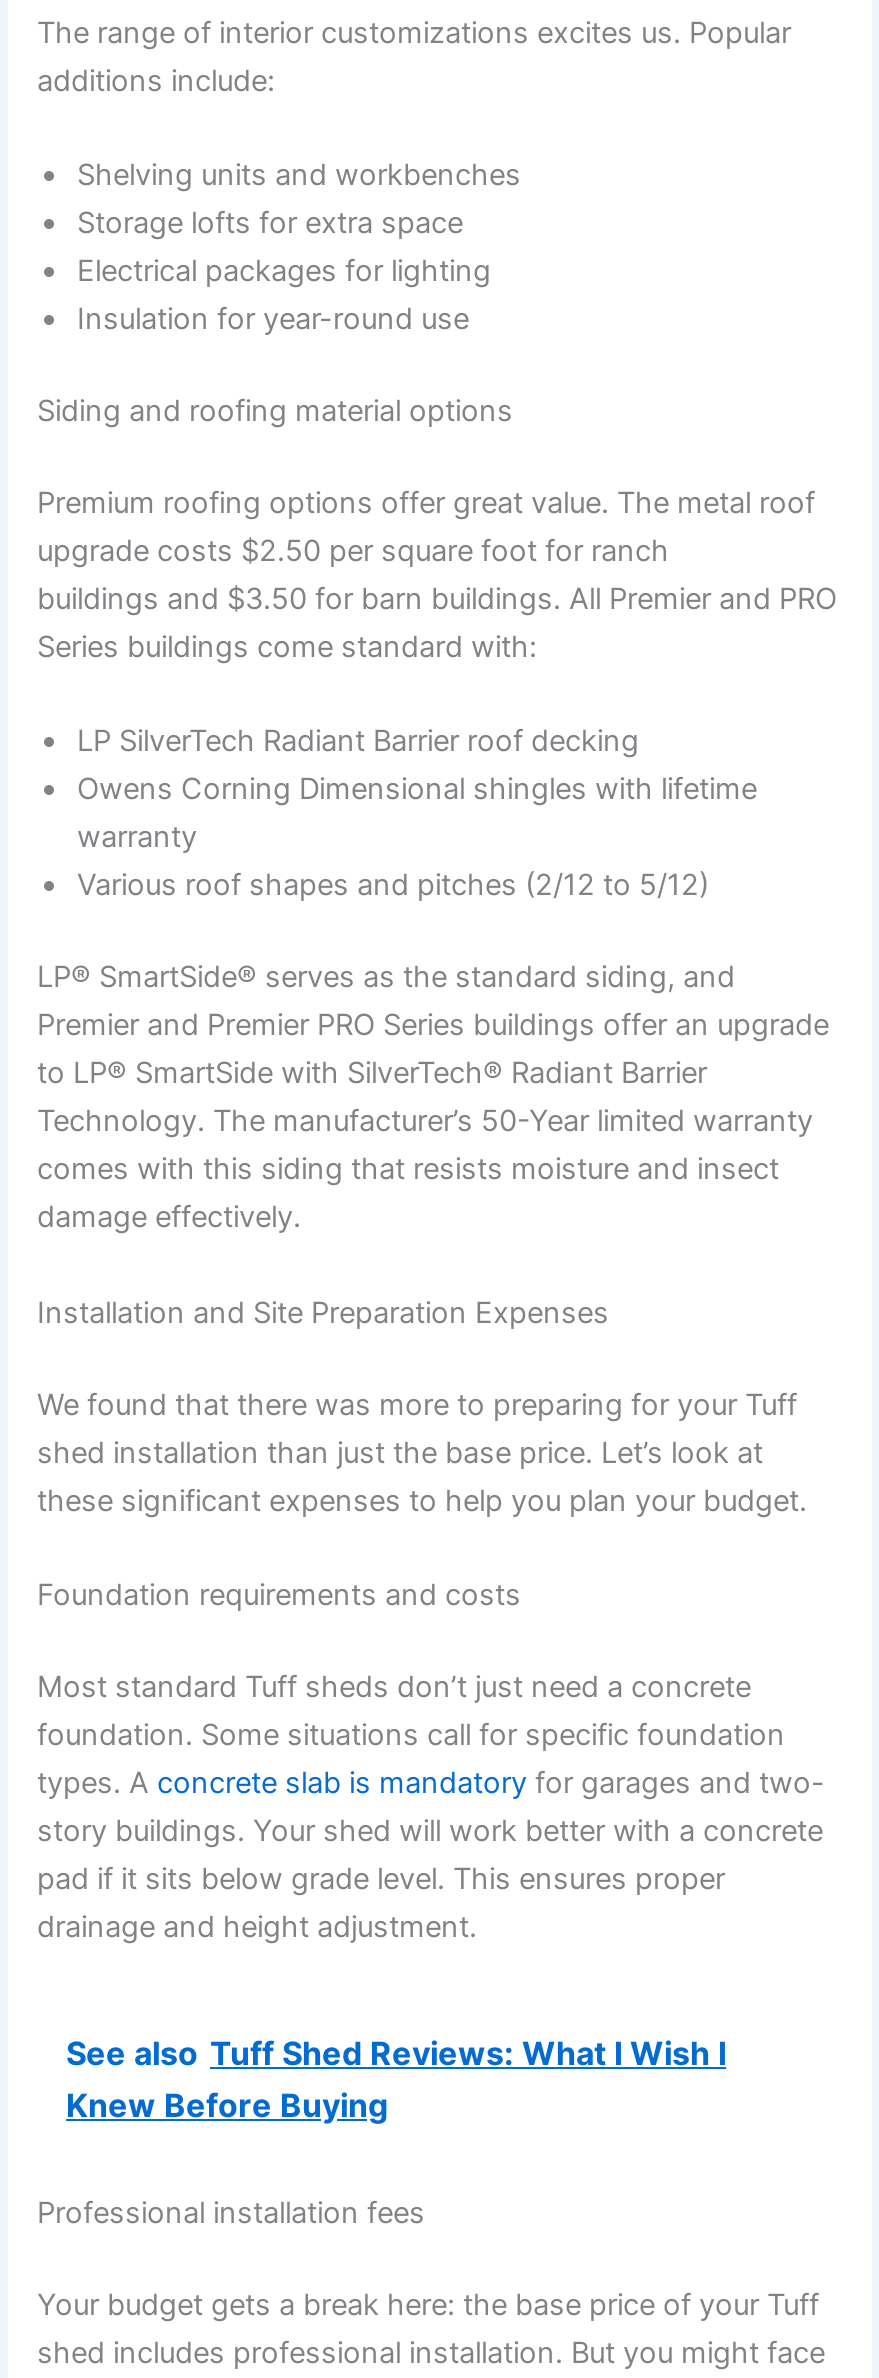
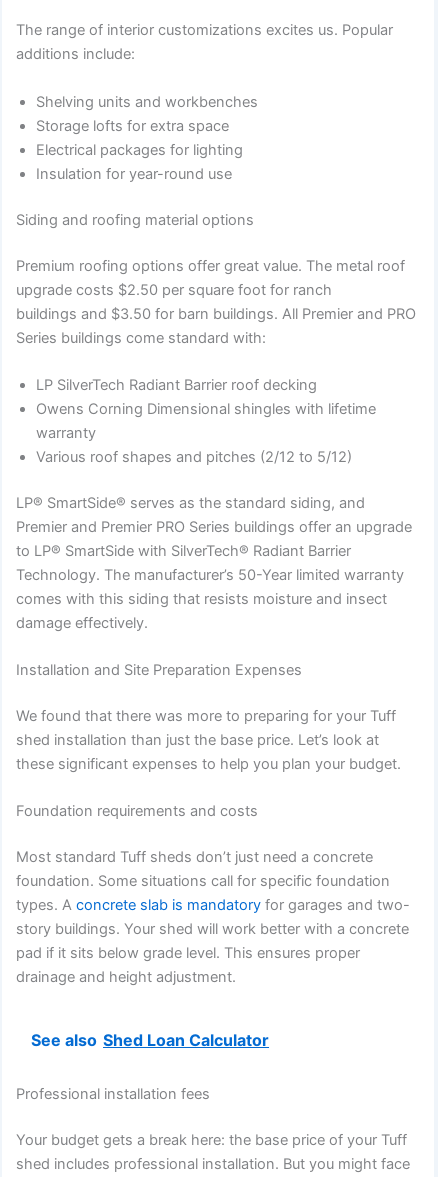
[66,2032,726,2124] See also Tuff Shed Reviews: What I Wish I | Knew Before Buying -> [31,1030,269,1050] See also Shed Loan Calculator

